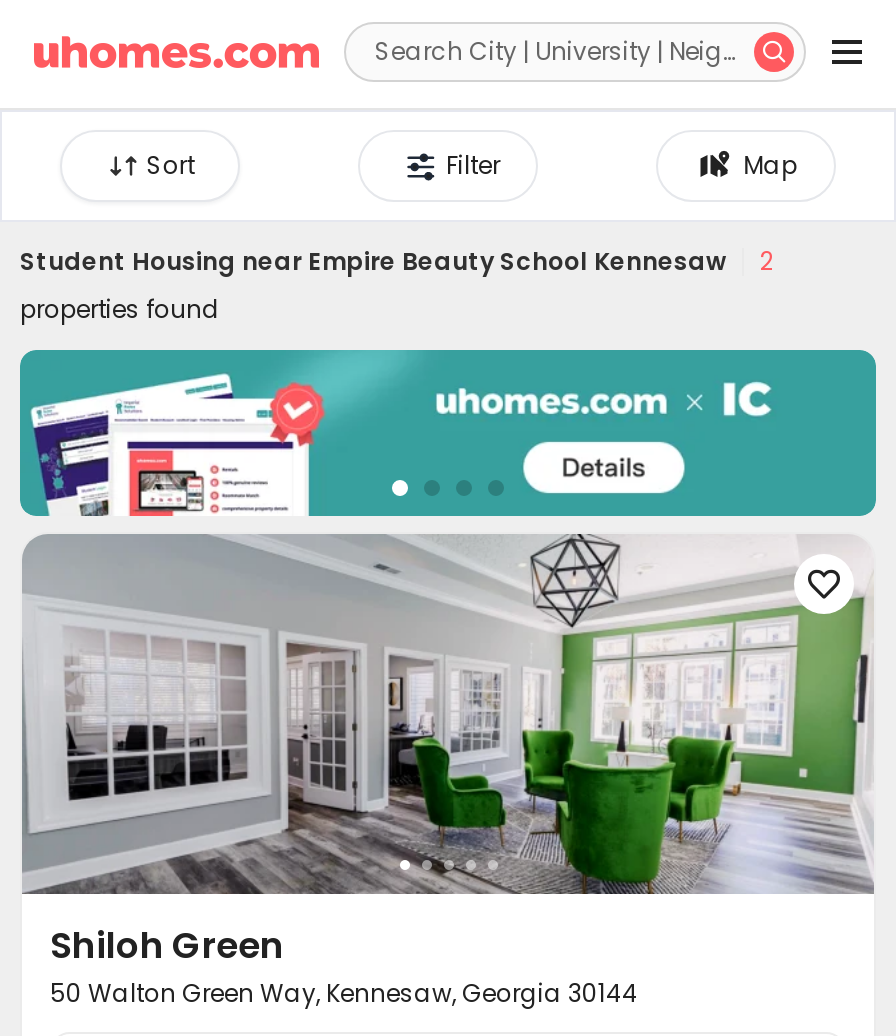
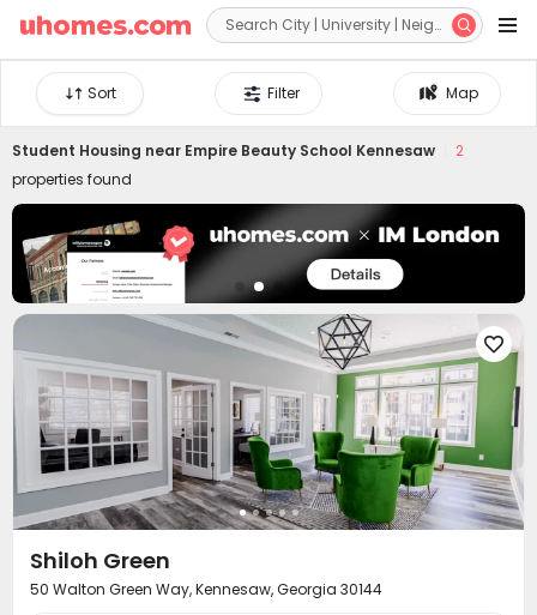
[18,348,878,518] [image] -> [11,203,526,305] [image]

